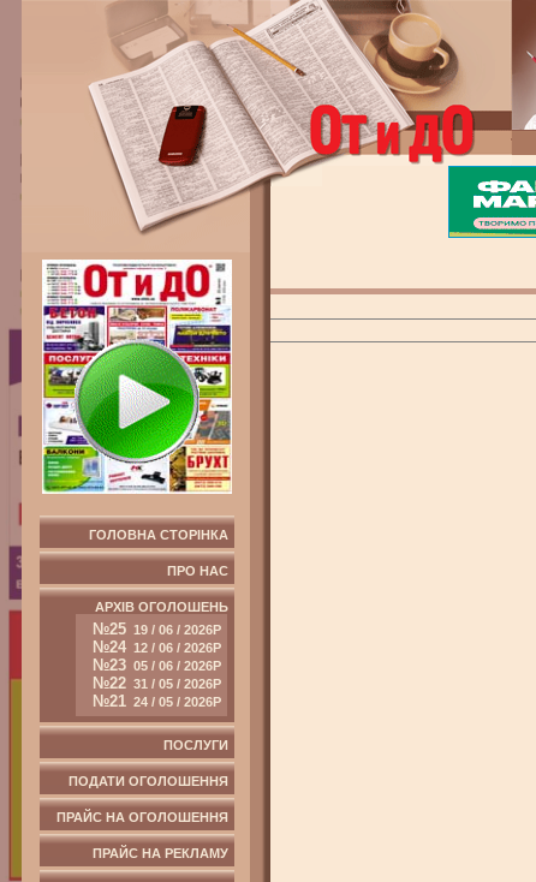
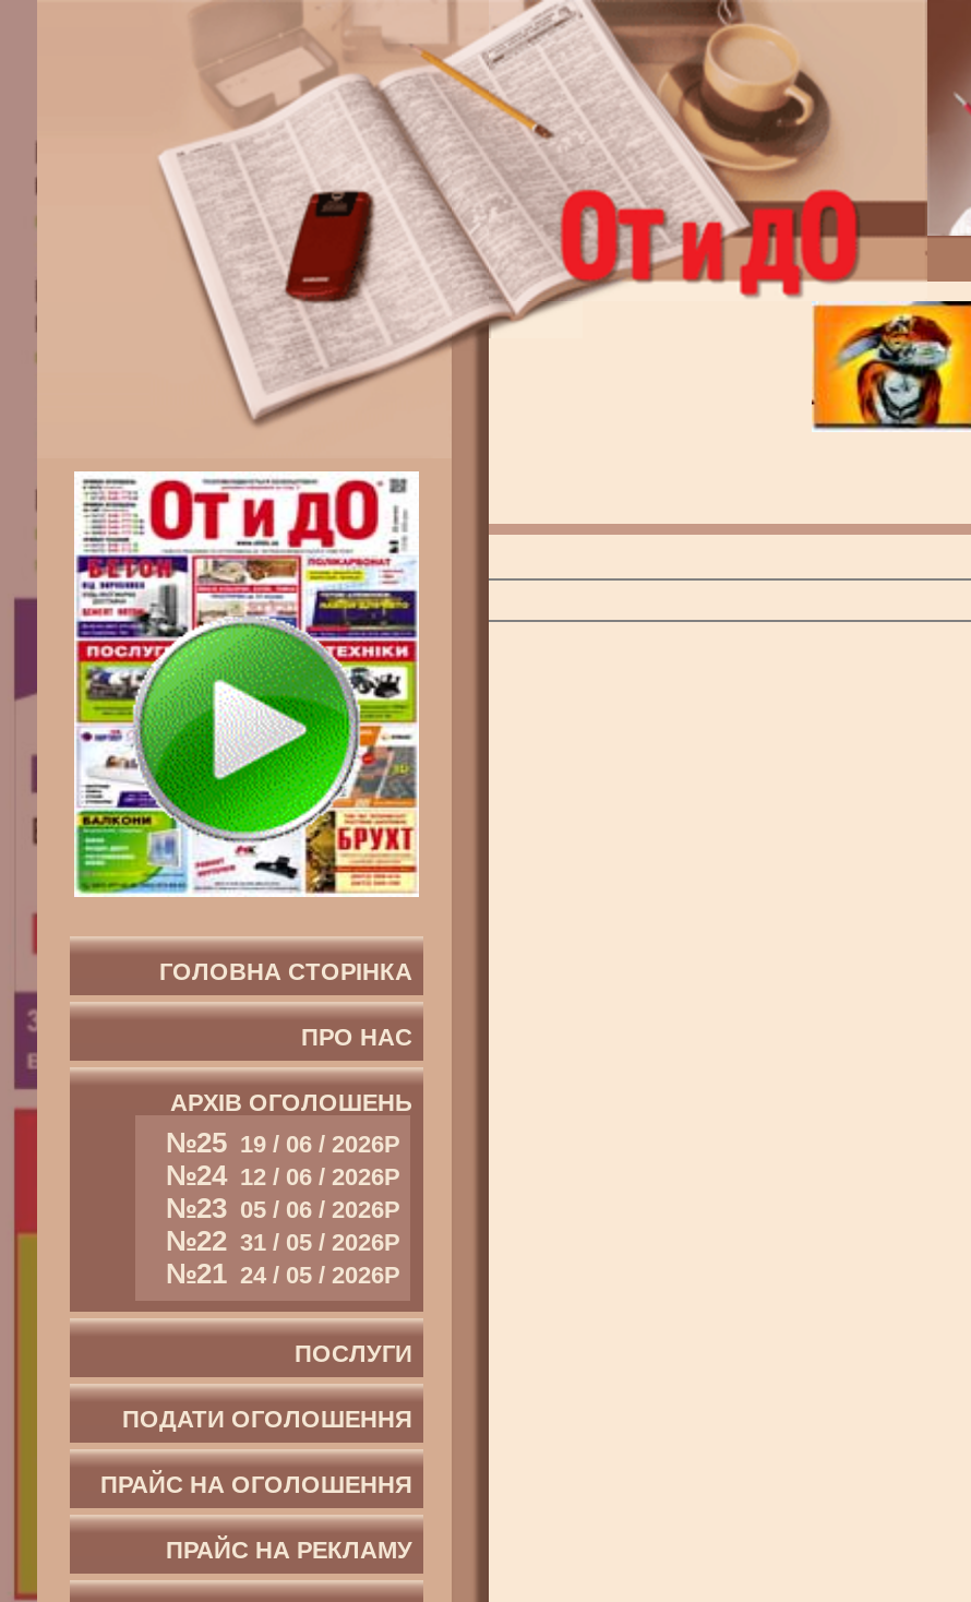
[447,165,532,239] [image] -> [810,299,964,432] [image]

